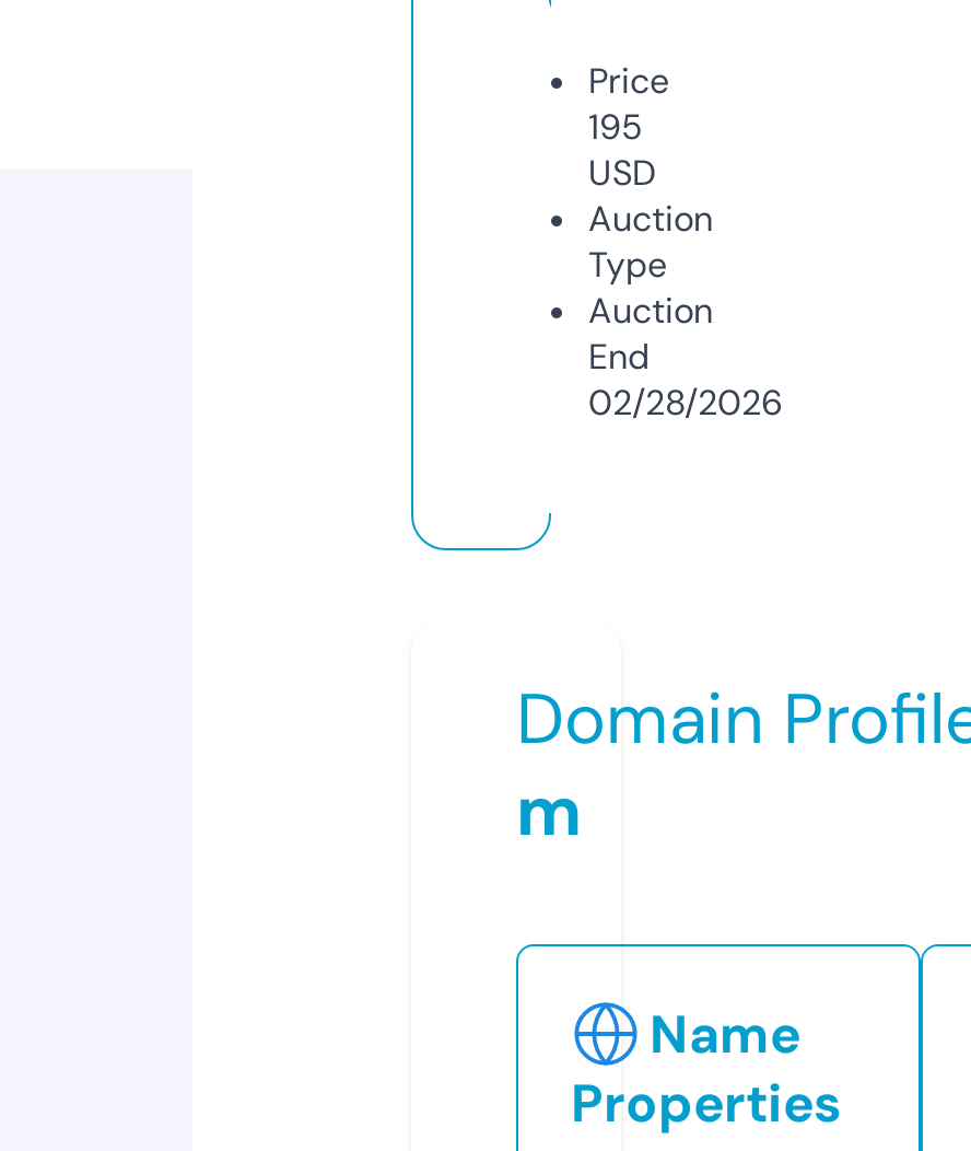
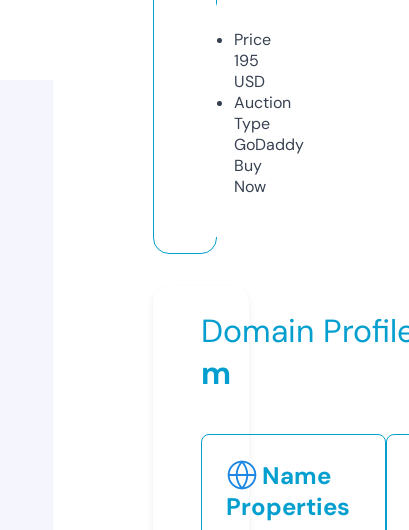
[588,287,783,425] Auction | End | 02/28/2026 -> [234,134,304,197] GoDaddy | Buy | Now

